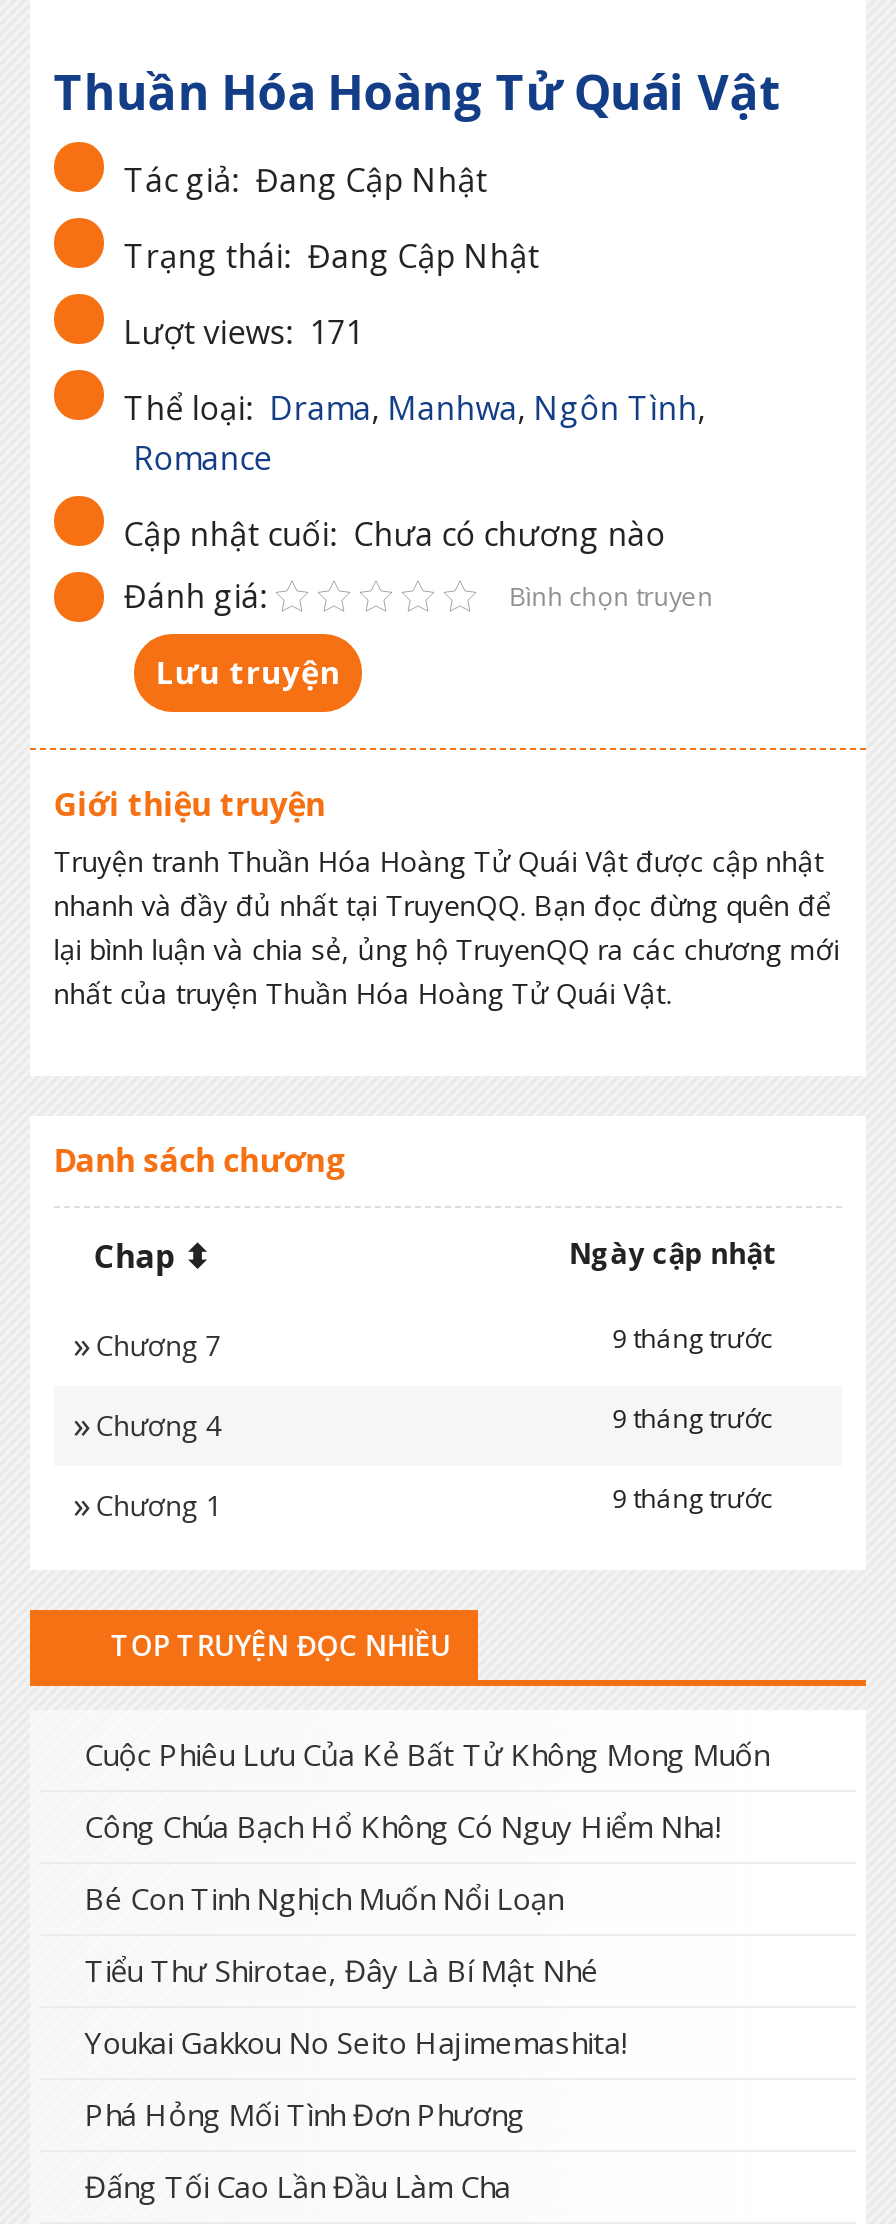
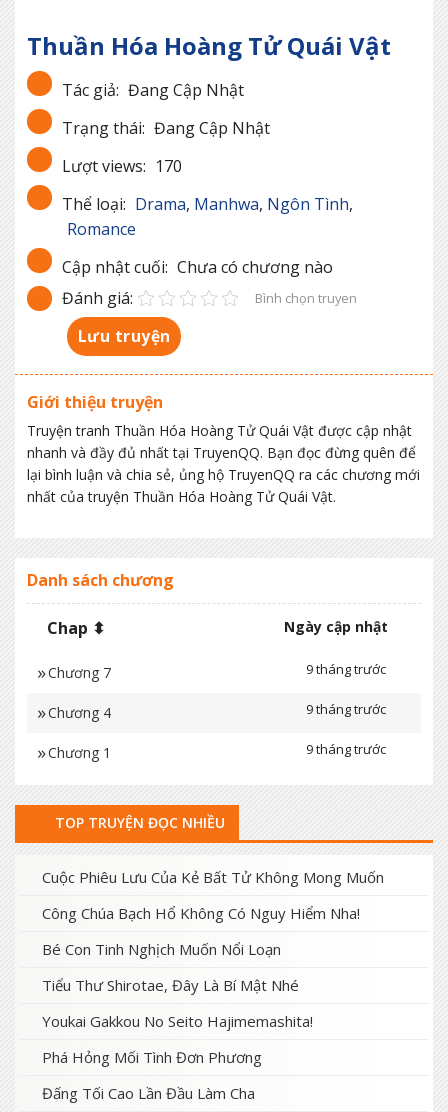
[124,309,364,353] Lượt views: 171 -> [62,155,182,177] Lượt views: 170

